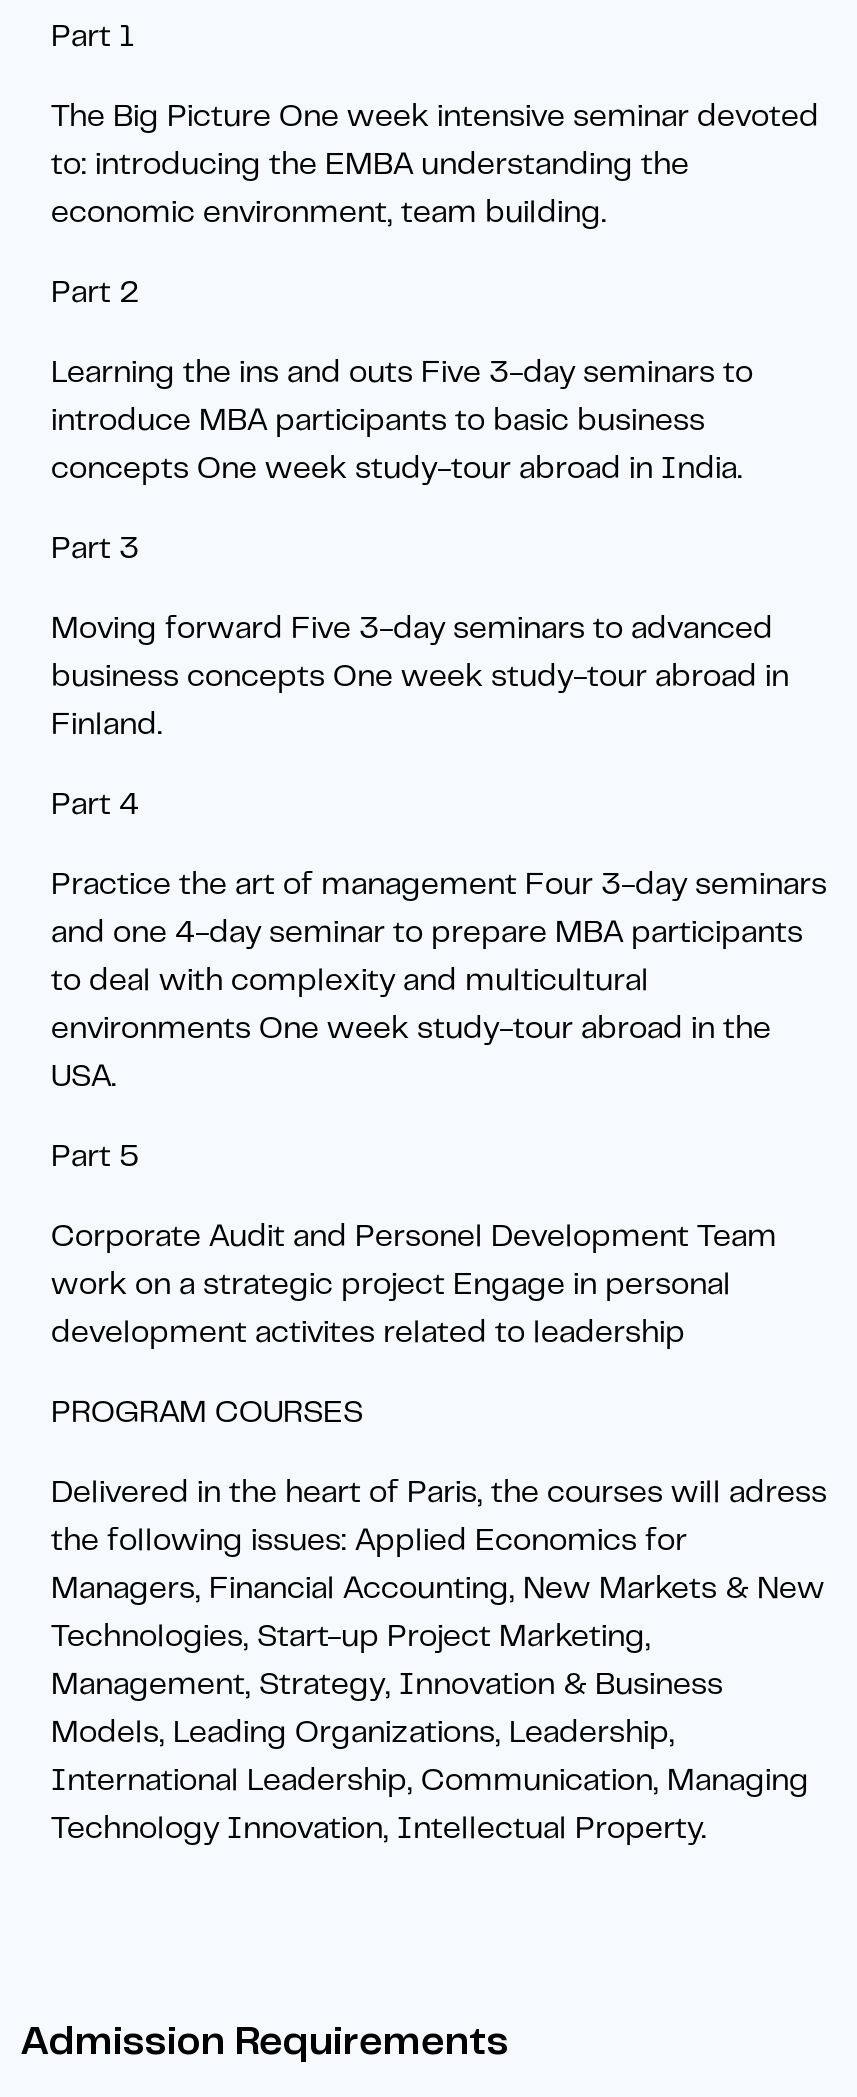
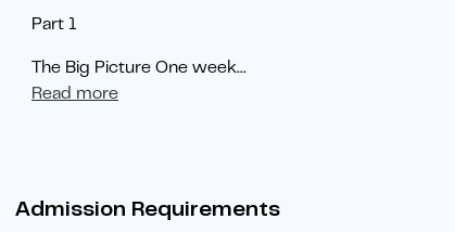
[51,96,827,1848] The Big Picture One week intensive seminar devoted | to: introducing the EMBA understanding the | economic environment, team building. | Part 2 | Learning the ins and outs Five 3-day seminars to | introduce MBA participants to basic business | concepts One week study-tour abroad in India. | Part 3 | Moving forward Five 3-day seminars to advanced | business concepts One week study-tour abroad in | Finland. | Part 4 | Practice the art of management Four 3-day seminars | and one 4-day seminar to prepare MBA participants | to deal with complexity and multicultural | environments One week study-tour abroad in the | USA. | Part 5 | Corporate Audit and Personel Development Team | work on a strategic project Engage in personal | development activites related to leadership | PROGRAM COURSES | Delivered in the heart of Paris, the courses will adress | the following issues: Applied Economics for | Managers, Financial Accounting, New Markets & New | Technologies, Start-up Project Marketing, | Management, Strategy, Innovation & Business | Models, Leading Organizations, Leadership, | International Leadership, Communication, Managing | Technology Innovation, Intellectual Property. -> [31,56,247,104] The Big Picture One week... | Read more

